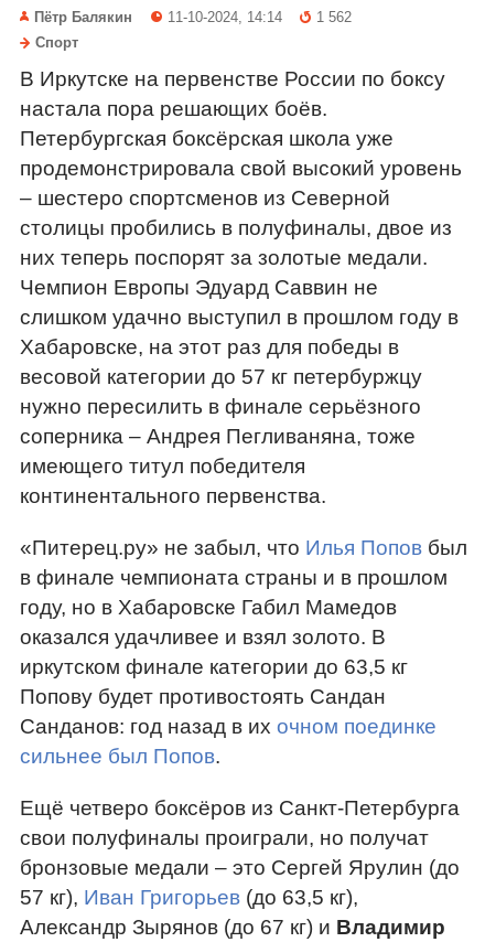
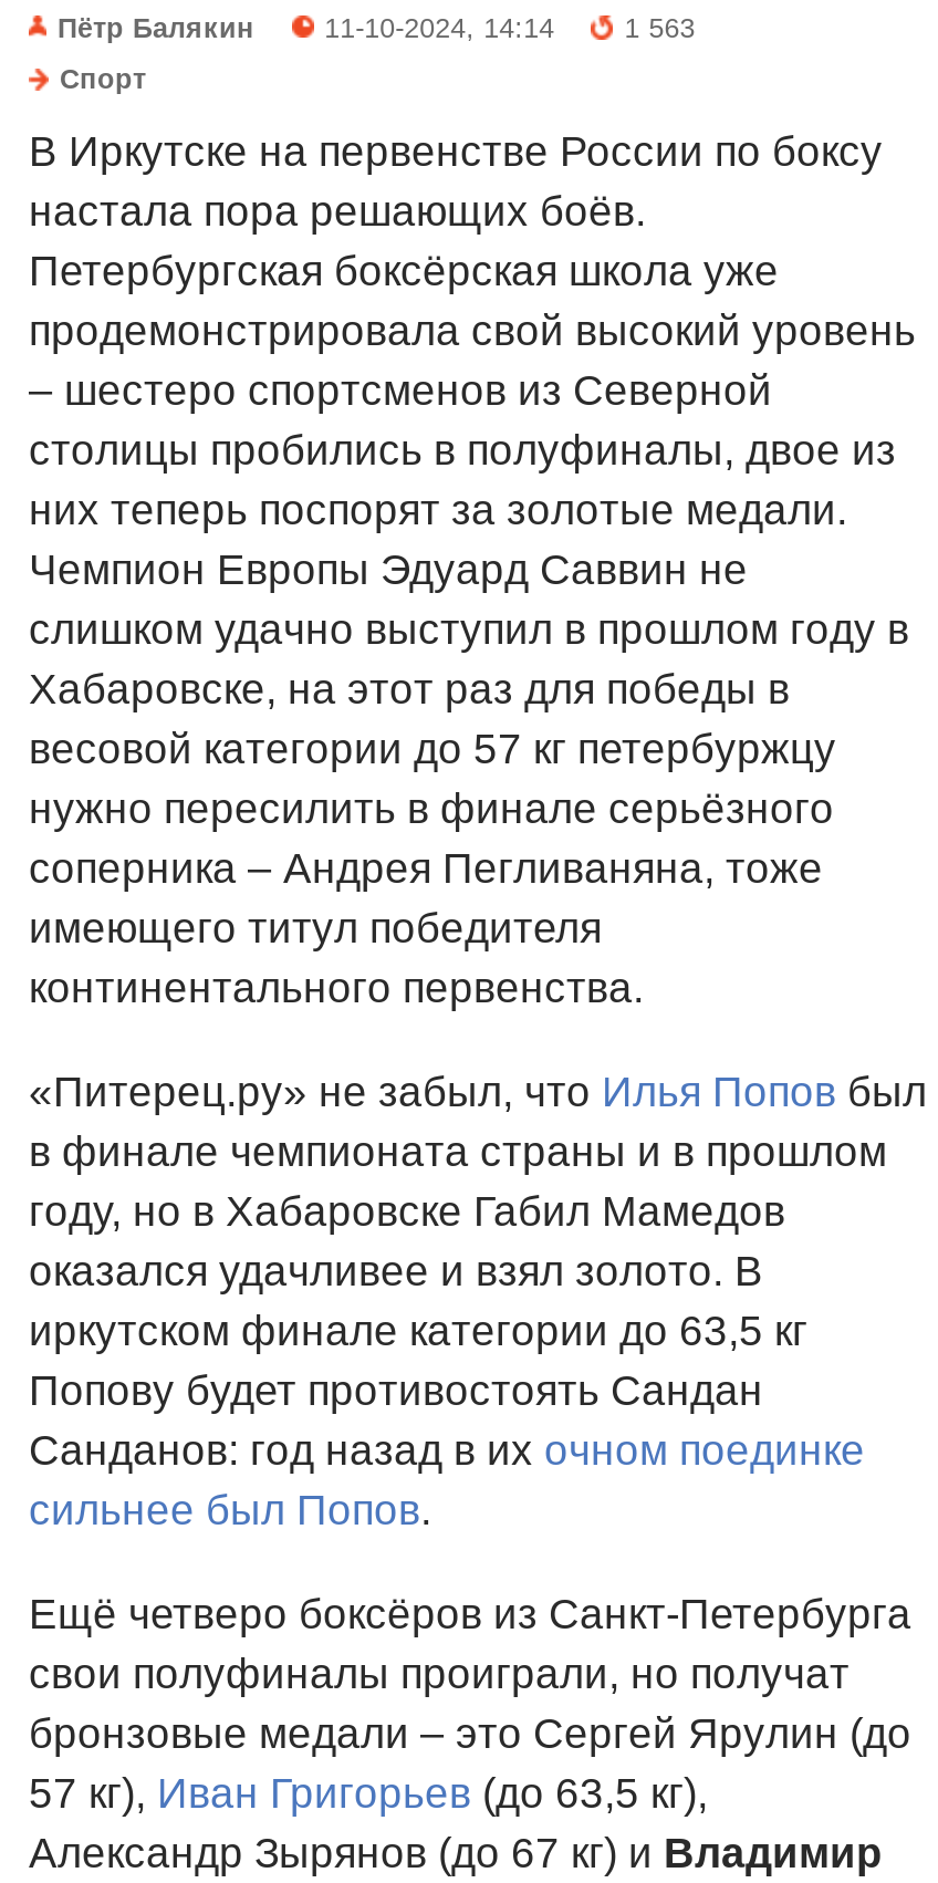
[317,10,352,25] 1 562 -> [624,13,695,44] 1 563

